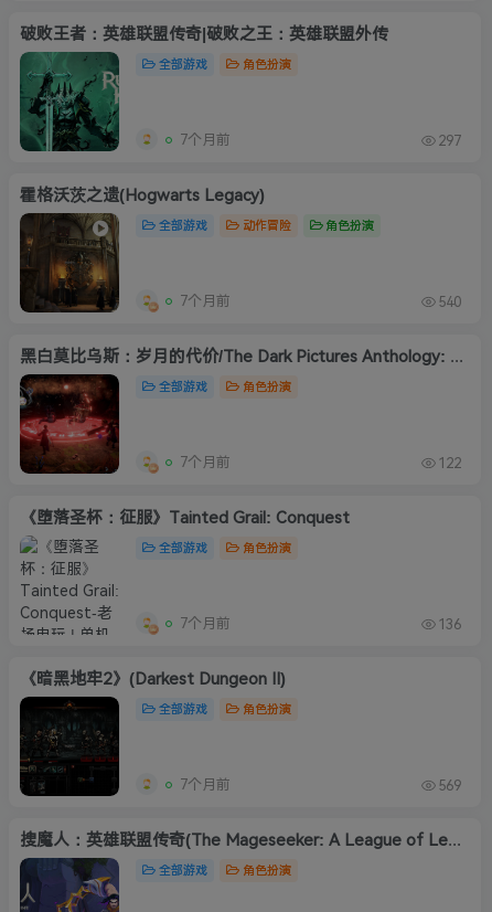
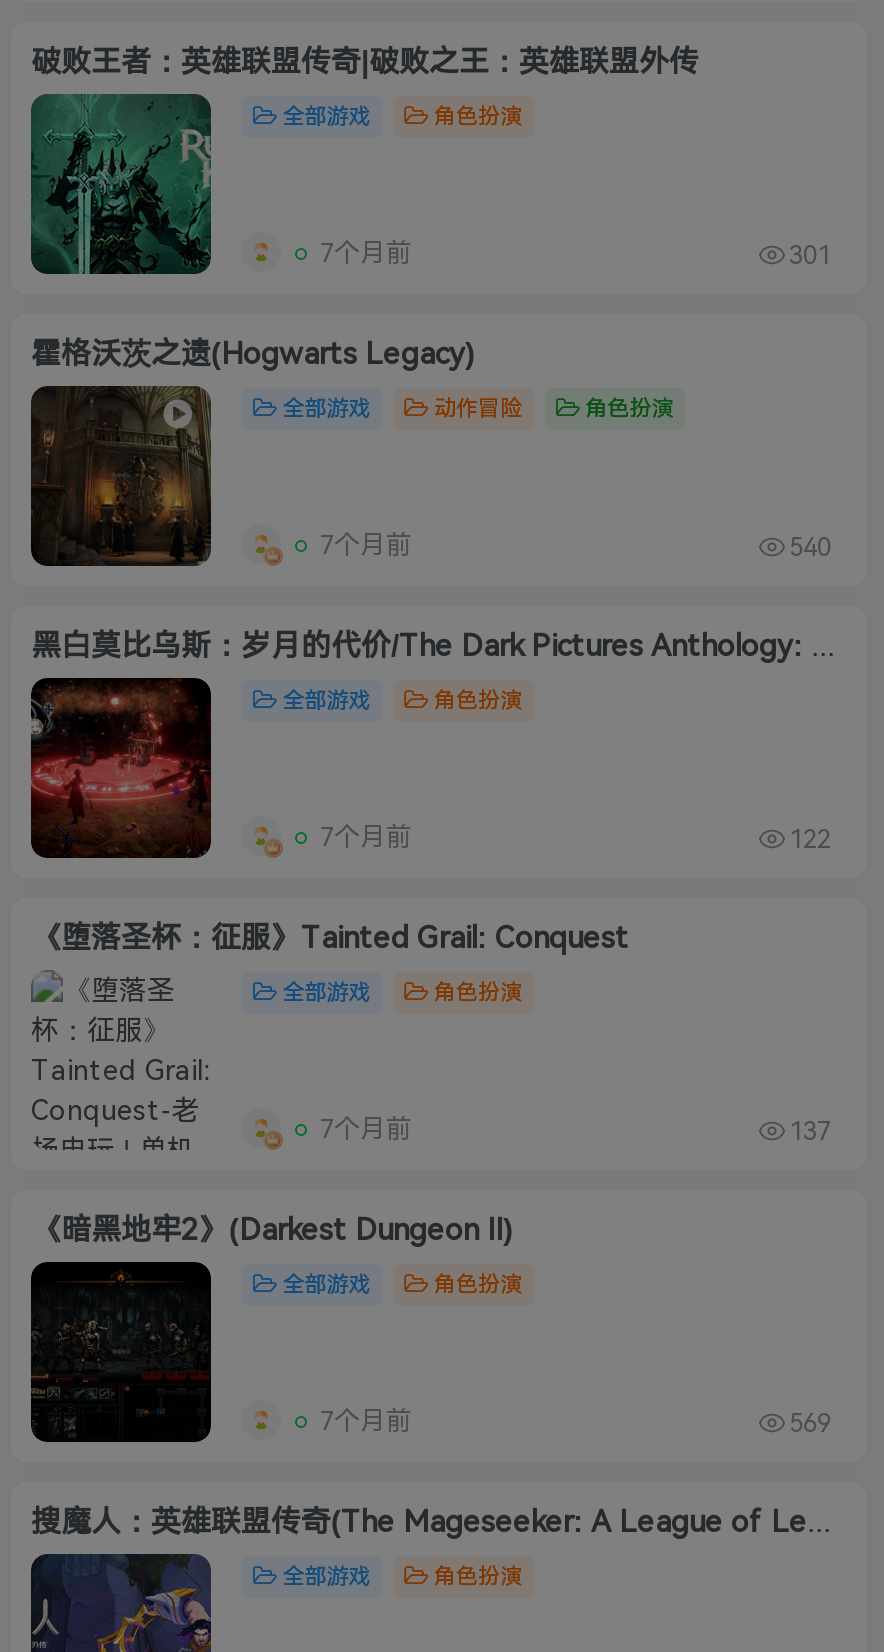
[438,133,461,149] 297 -> [789,241,831,271] 301
[438,617,461,633] 136 -> [789,1117,831,1147] 137

